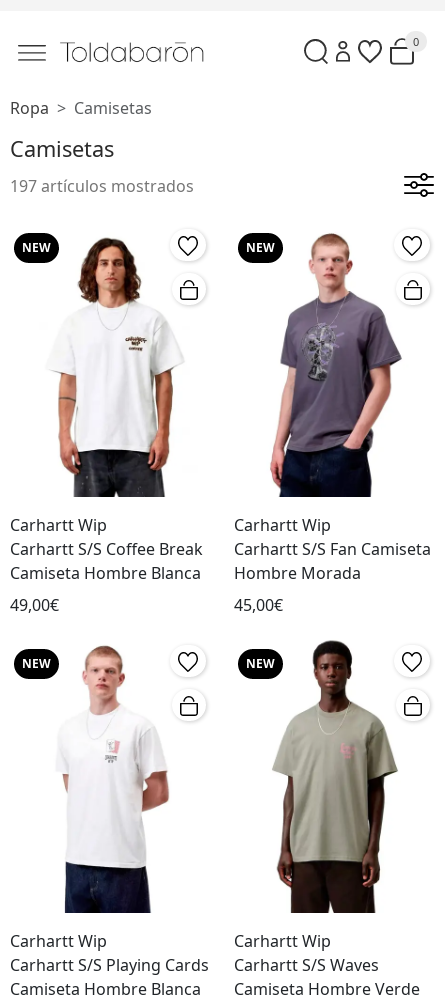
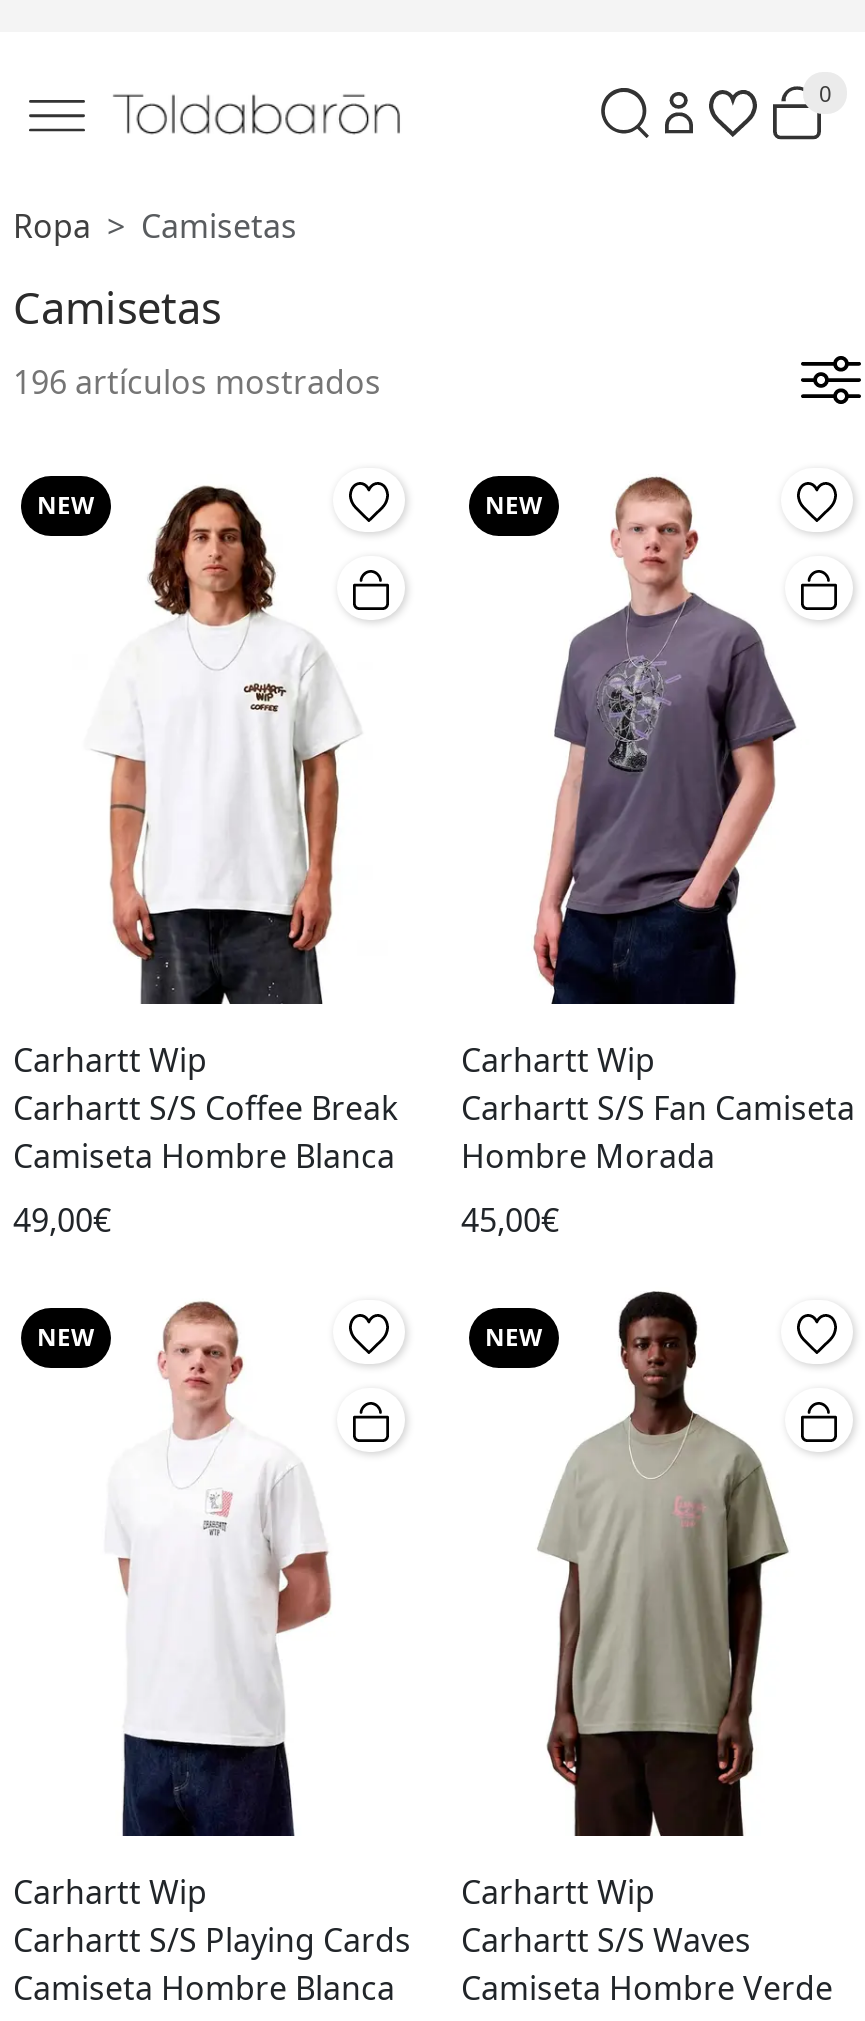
[10,175,194,197] 197 artículos mostrados -> [13,360,381,404] 196 artículos mostrados

